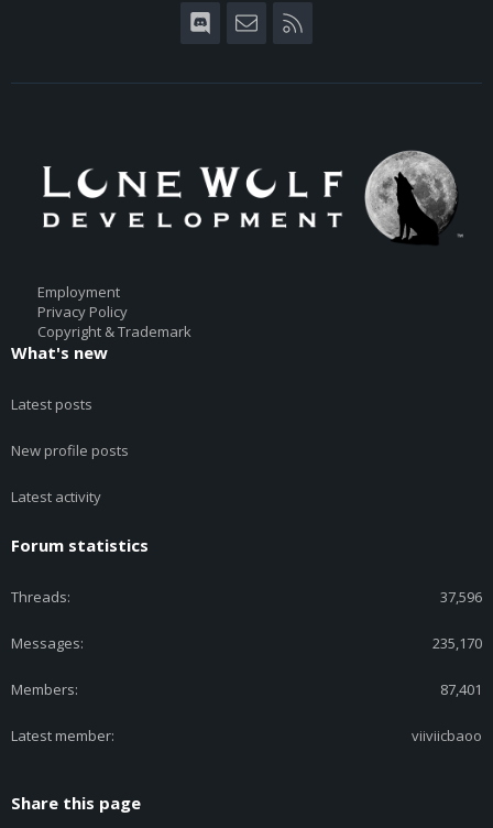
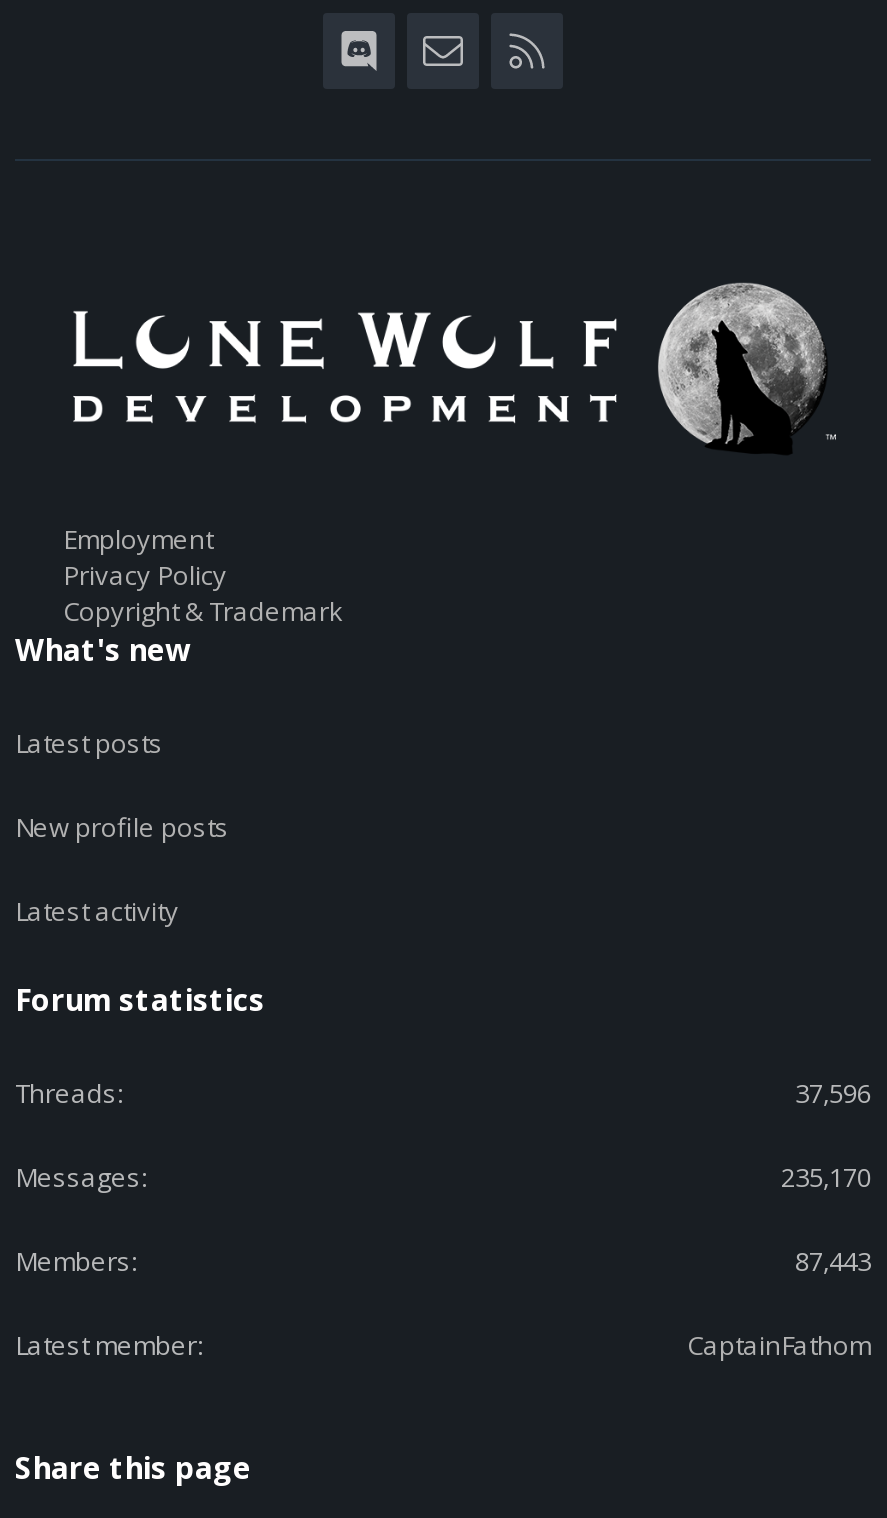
[440,680,482,700] 87,401 -> [795,1244,871,1280] 87,443
[412,726,482,746] viiviicbaoo -> [687,1328,871,1364] CaptainFathom

